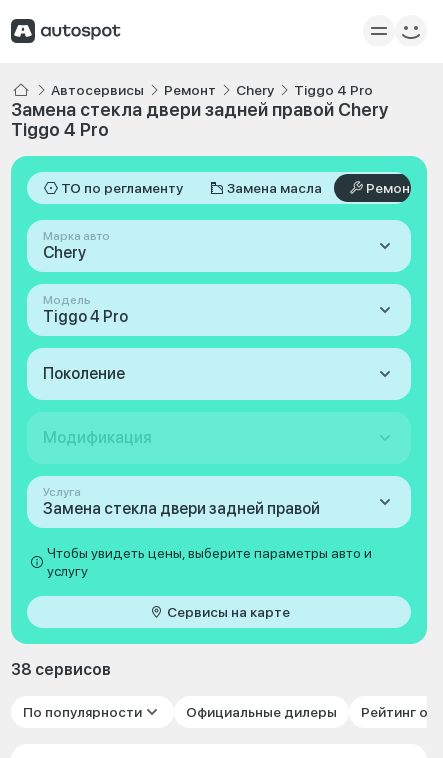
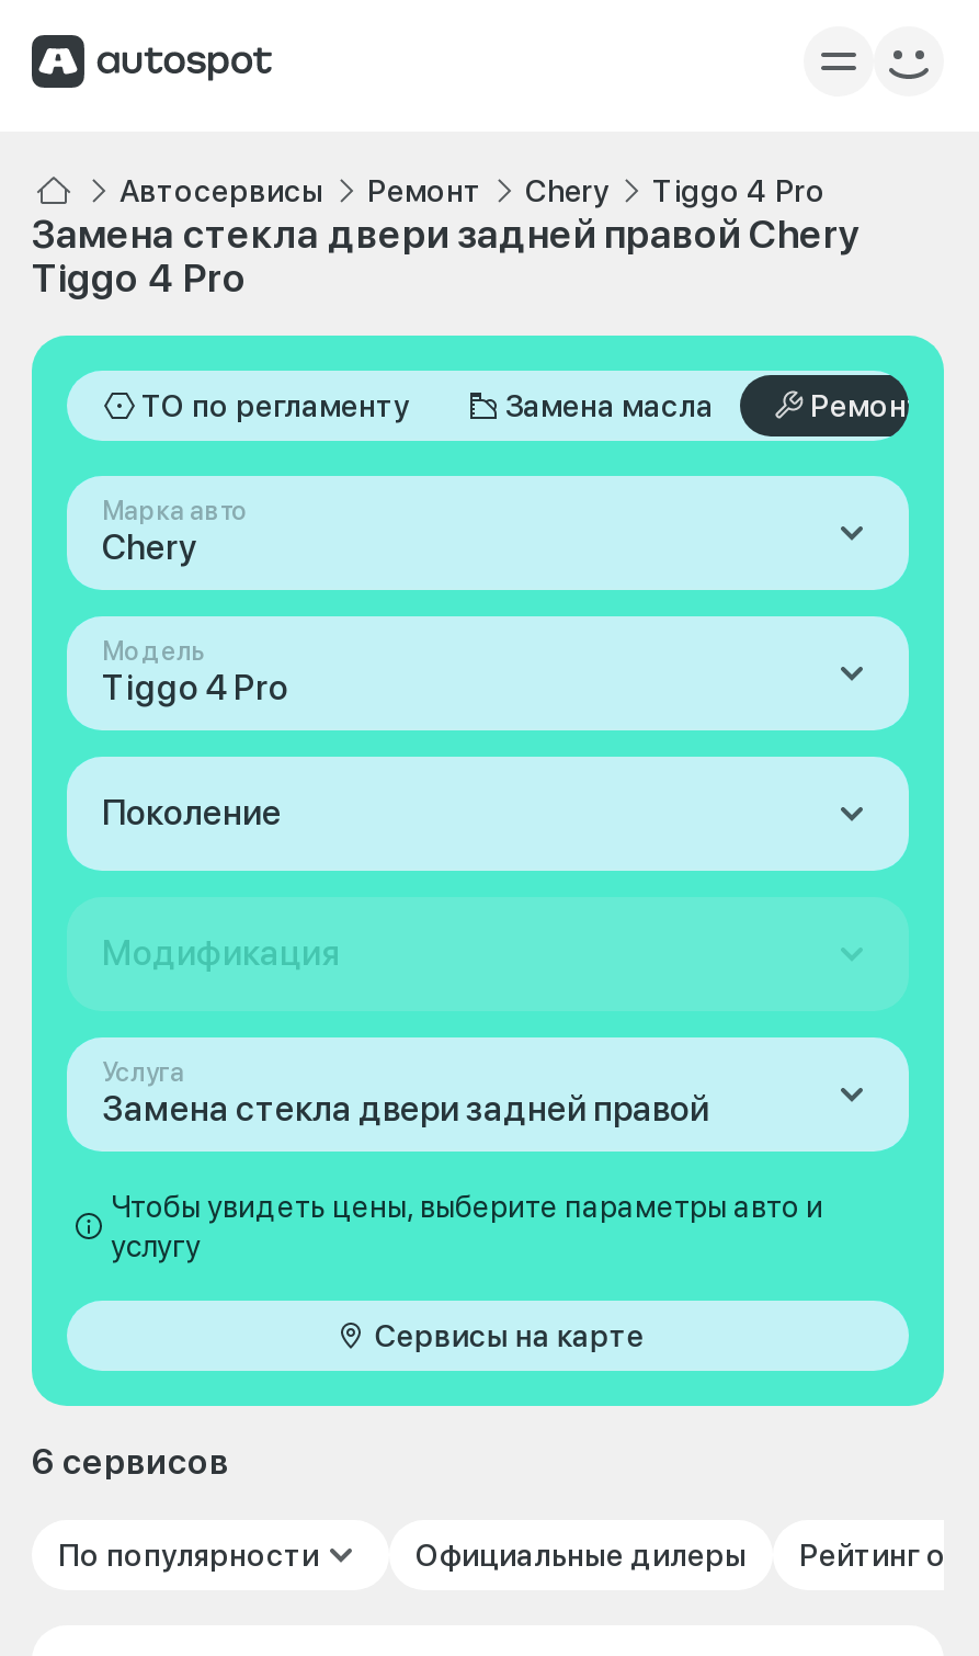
[11,660,111,679] 38 сервисов -> [32,1441,229,1483] 6 сервисов

